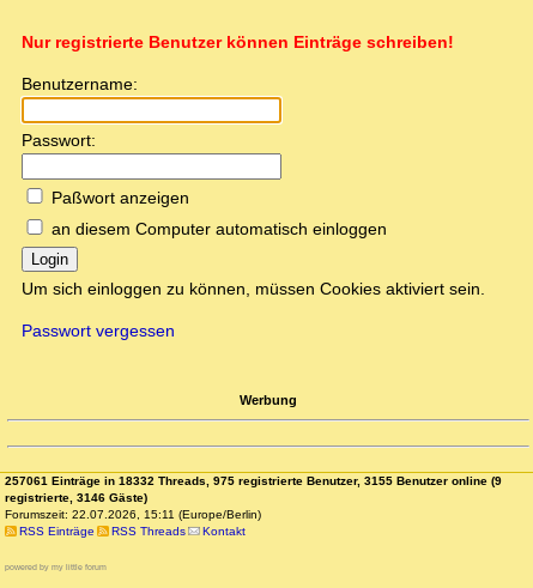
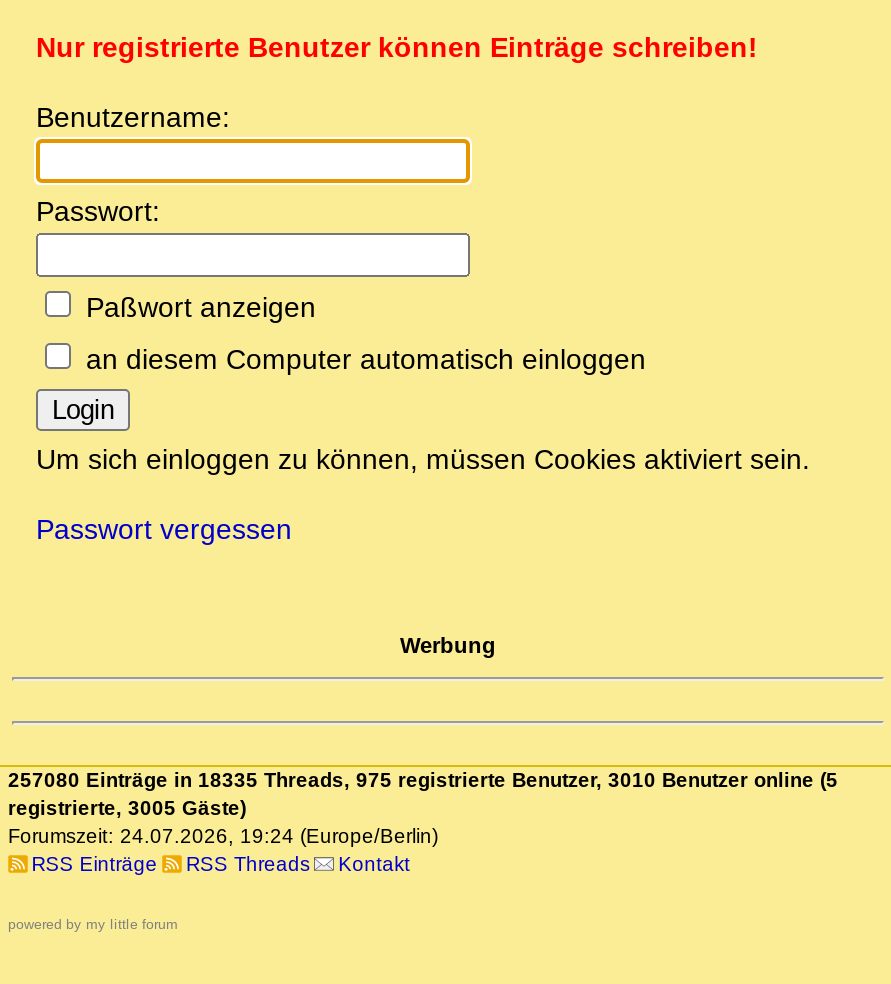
[5,475,502,488] 257061 Einträge in 18332 Threads, 975 registrierte Benutzer, 3155 Benutzer online (9 -> [8,770,838,792] 257080 Einträge in 18335 Threads, 975 registrierte Benutzer, 3010 Benutzer online (5
[5,491,147,505] registrierte, 3146 Gäste) -> [8,798,246,820] registrierte, 3005 Gäste)
[5,508,261,521] Forumszeit: 22.07.2026, 15:11 (Europe/Berlin) -> [8,826,438,848] Forumszeit: 24.07.2026, 19:24 (Europe/Berlin)

